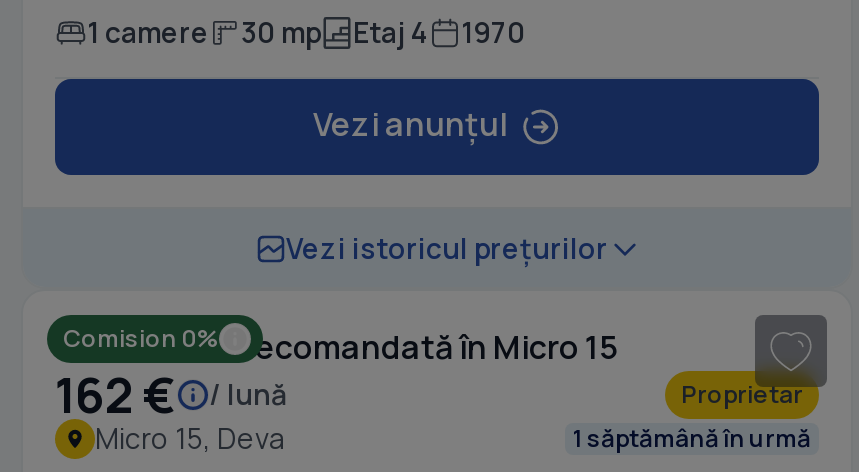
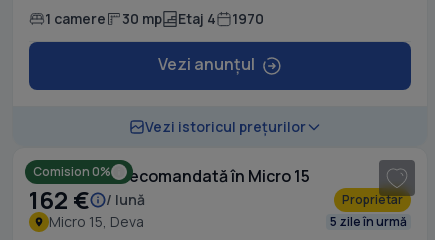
[573,421,811,455] 1 săptămână în urmă -> [330,213,407,230] 5 zile în urmă

